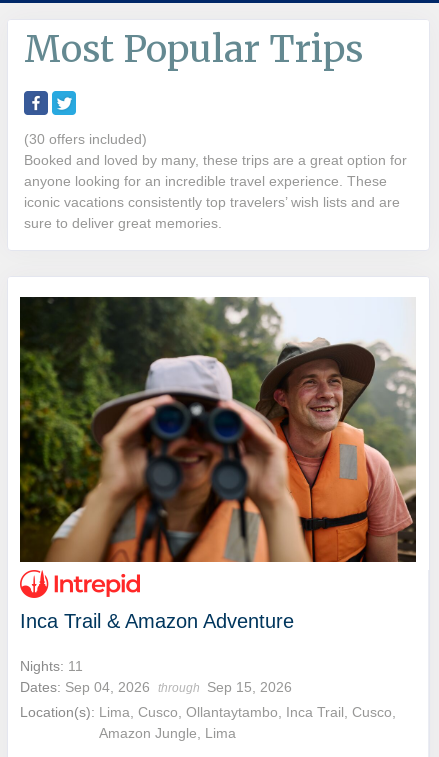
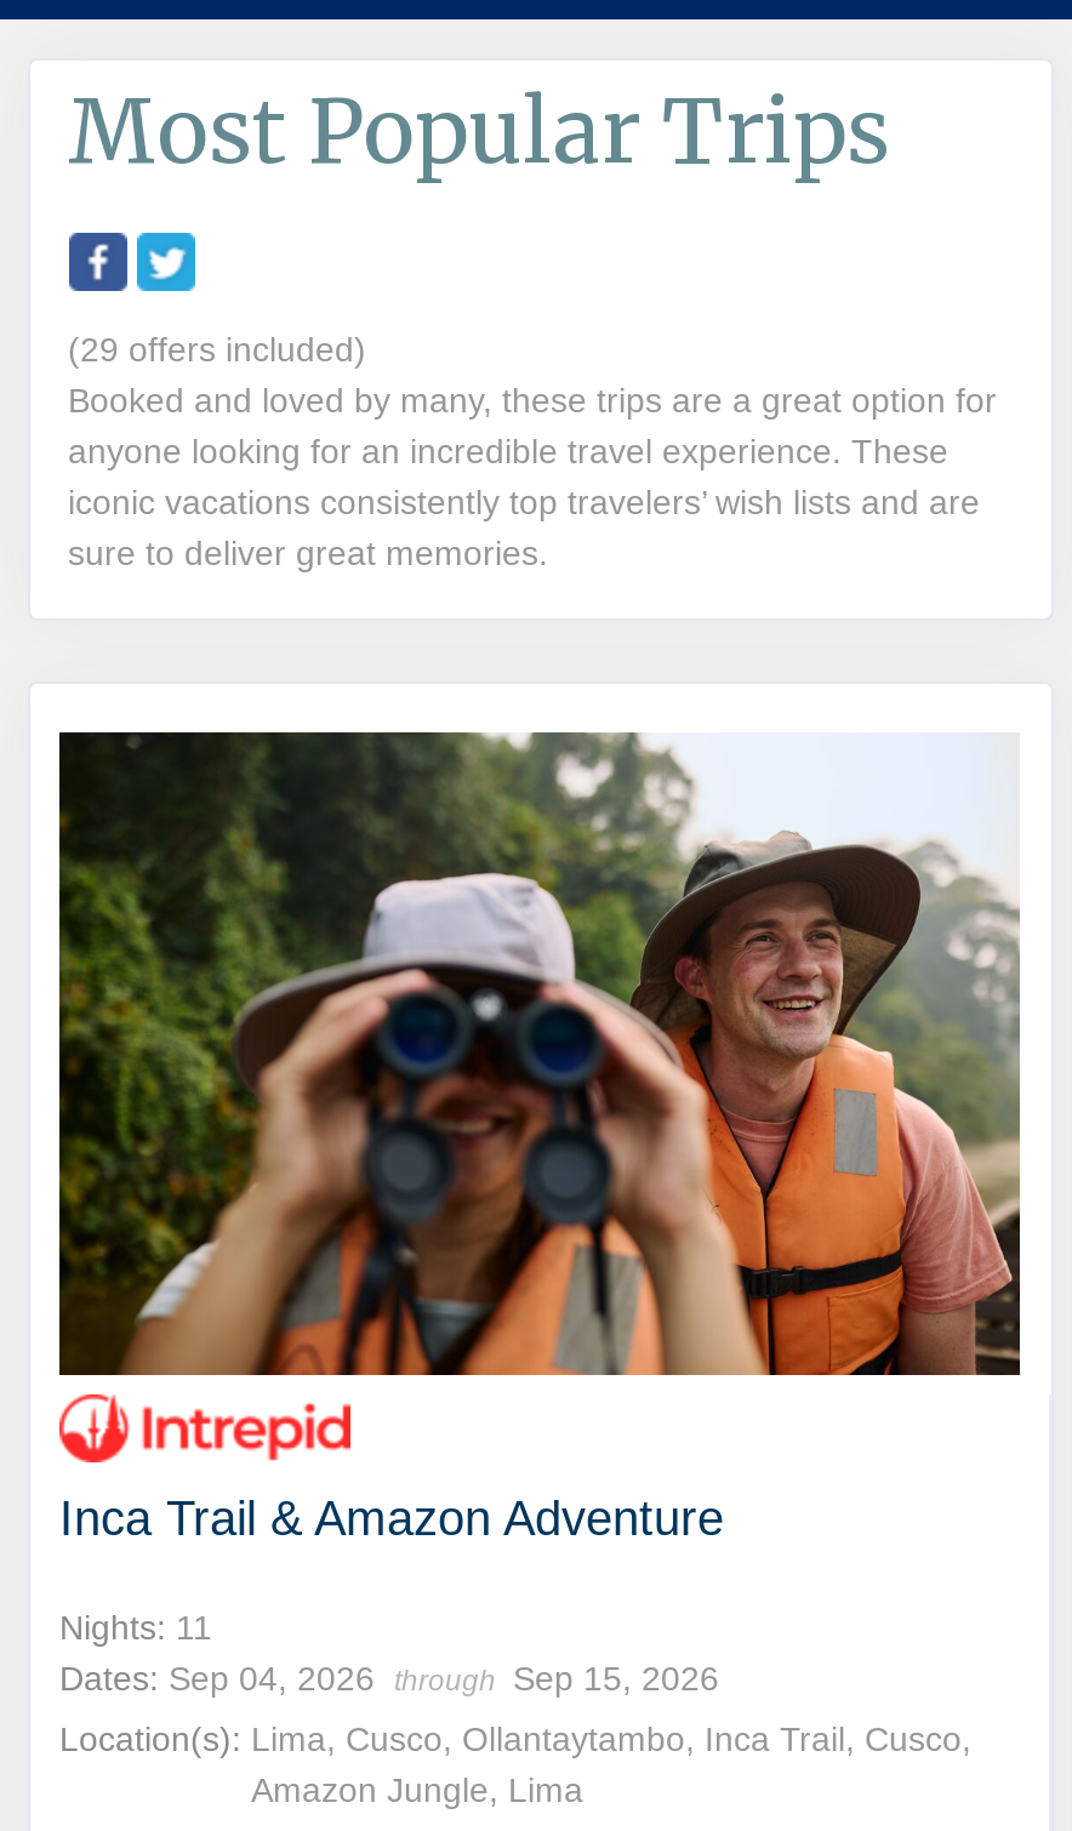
[23,131,146,147] (30 offers included) -> [68,330,366,369] (29 offers included)

